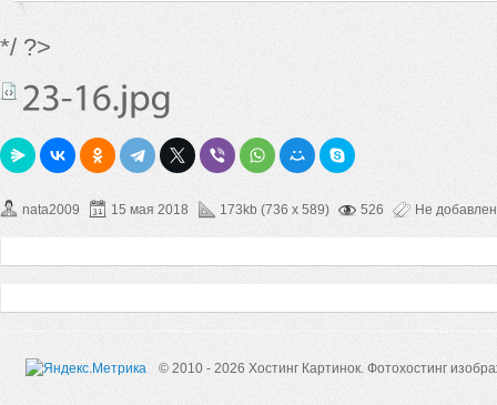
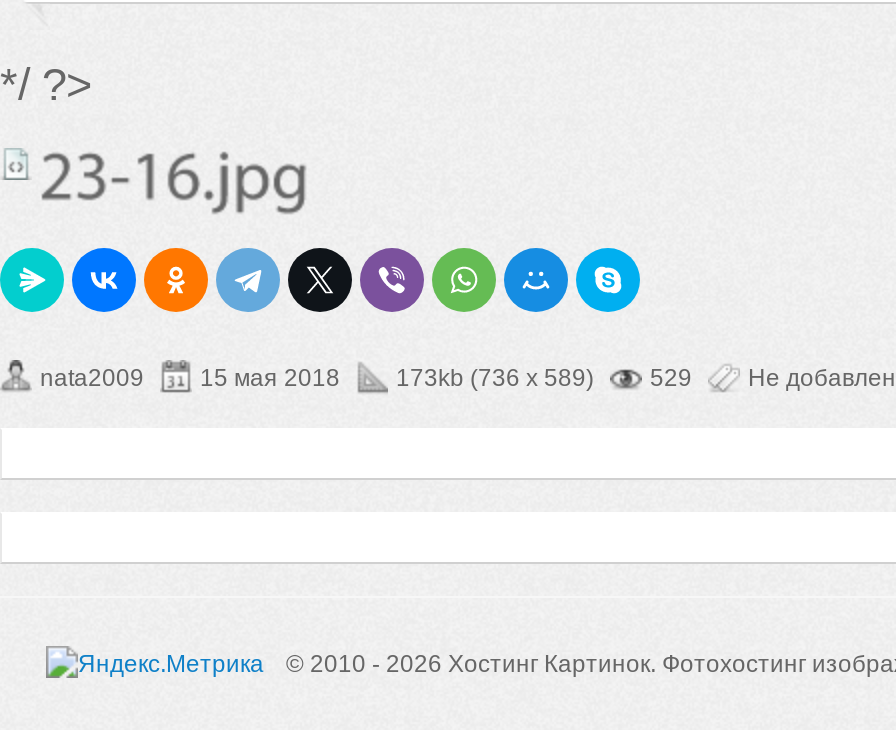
[361,202,384,217] 526 -> [650,363,692,391] 529

